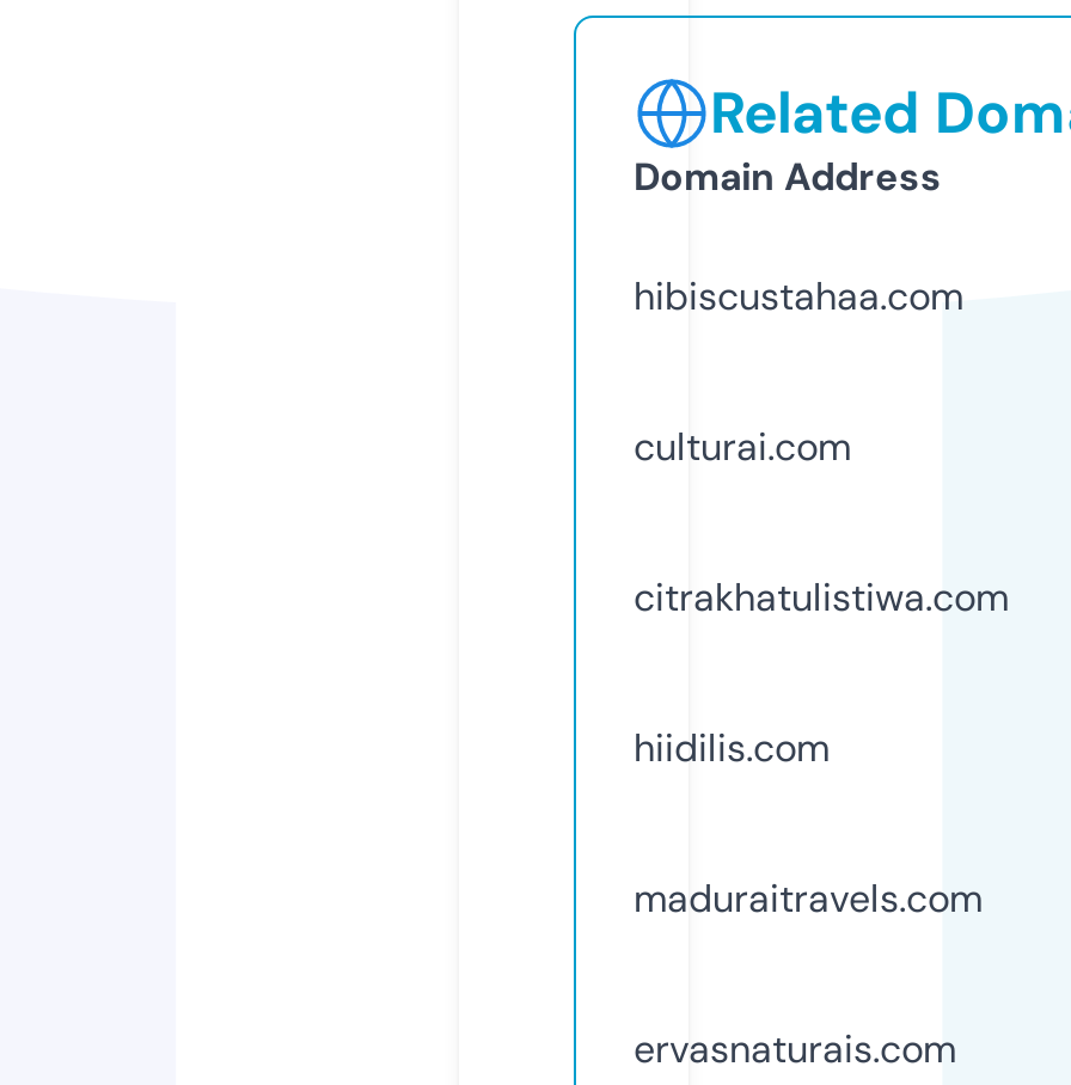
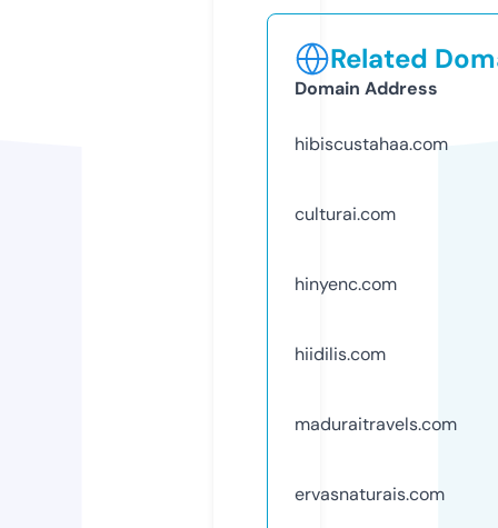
[634,572,1009,622] citrakhatulistiwa.com -> [295,272,397,295] hinyenc.com

